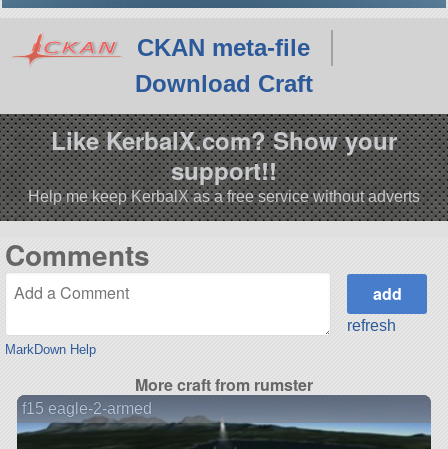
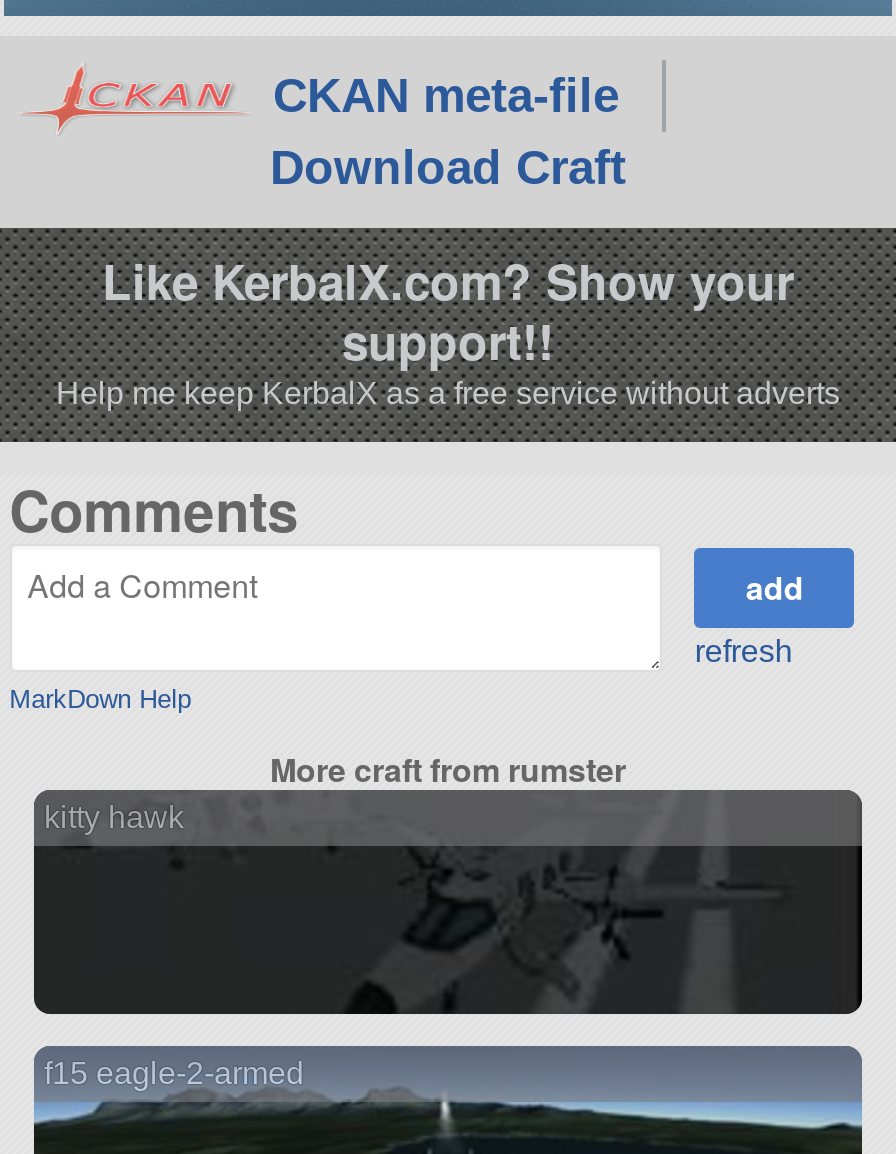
none -> [32,792,864,1016] [image] | kitty hawk

